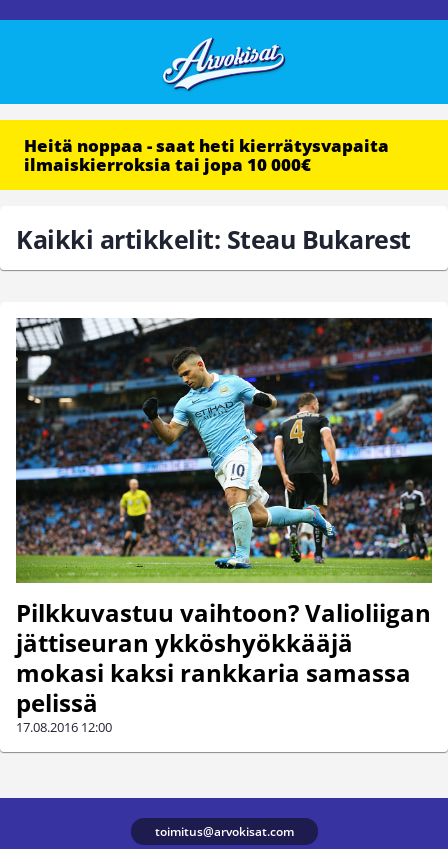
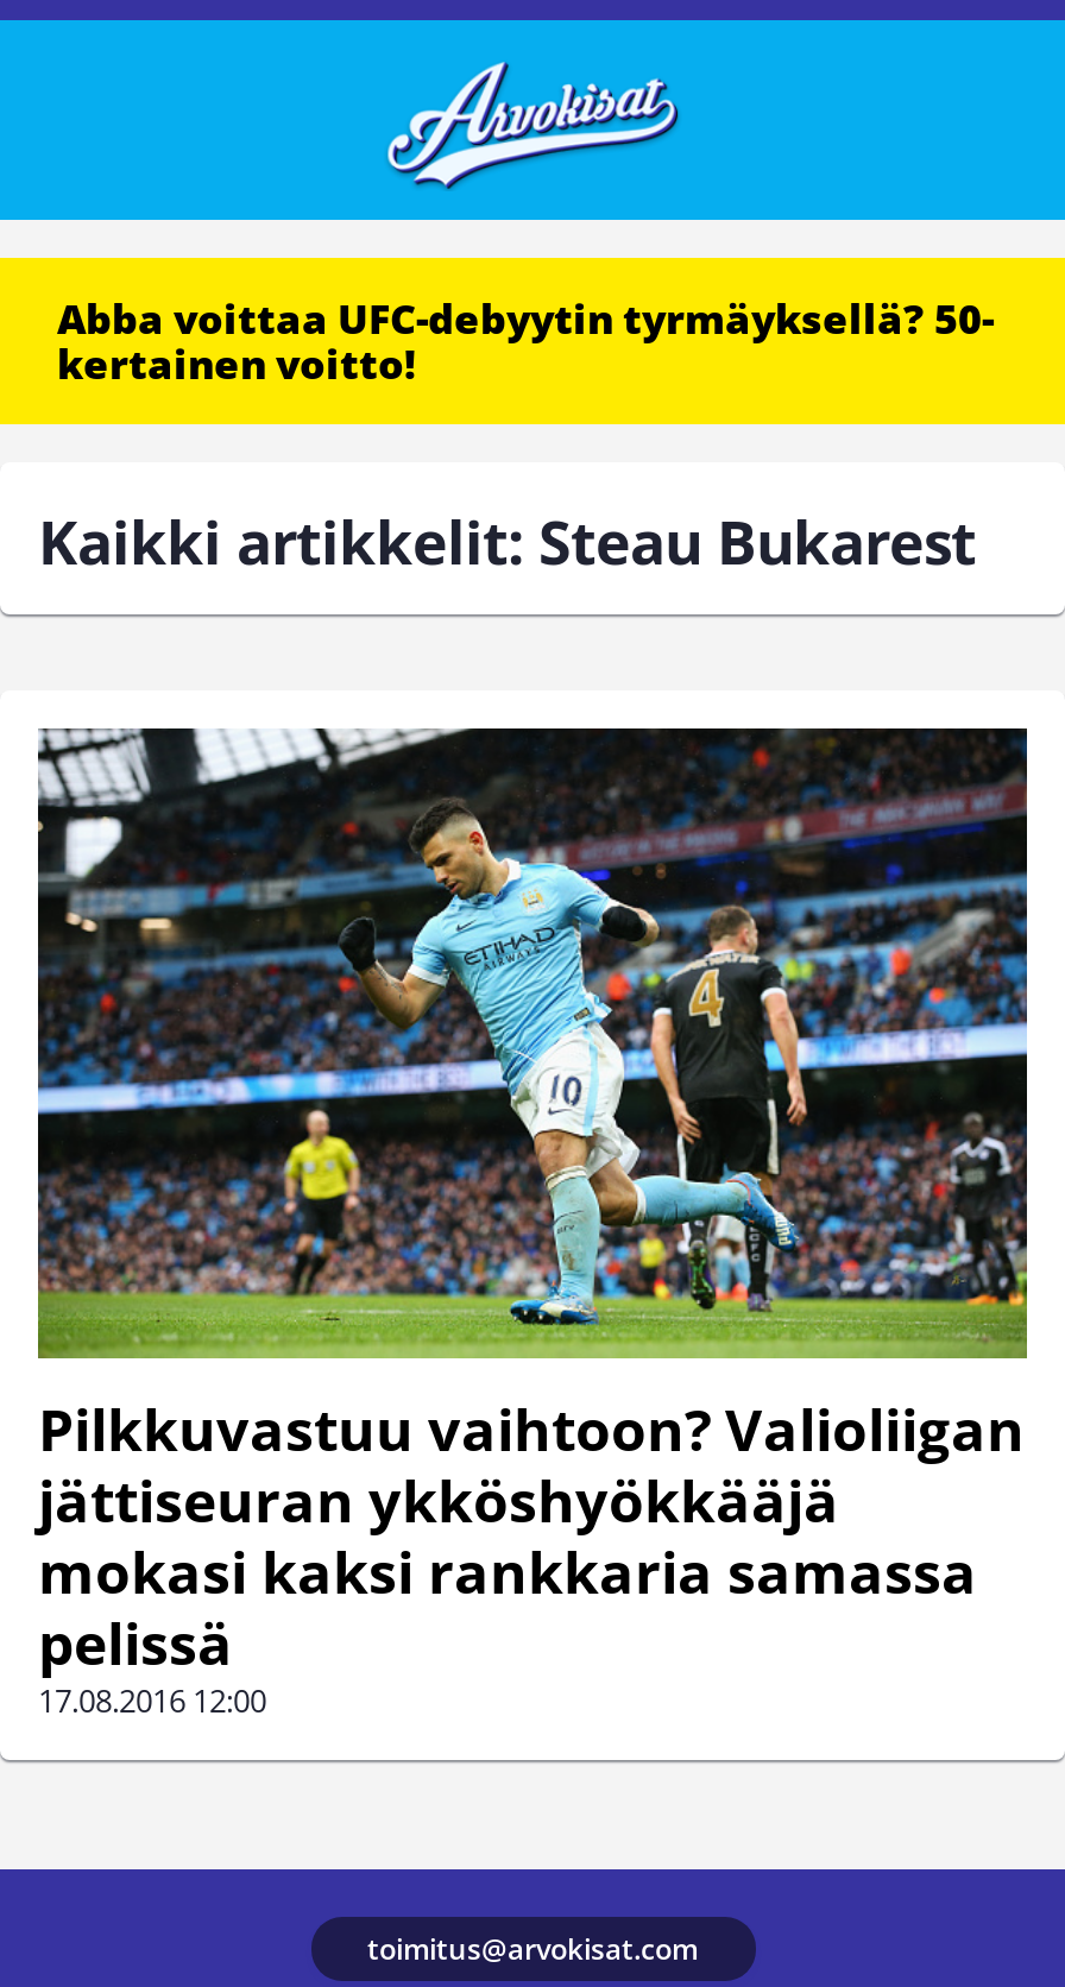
[24,134,389,176] Heitä noppaa - saat heti kierrätysvapaita | ilmaiskierroksia tai jopa 10 000€ -> [57,291,994,391] Abba voittaa UFC-debyytin tyrmäyksellä? 50- | kertainen voitto!

